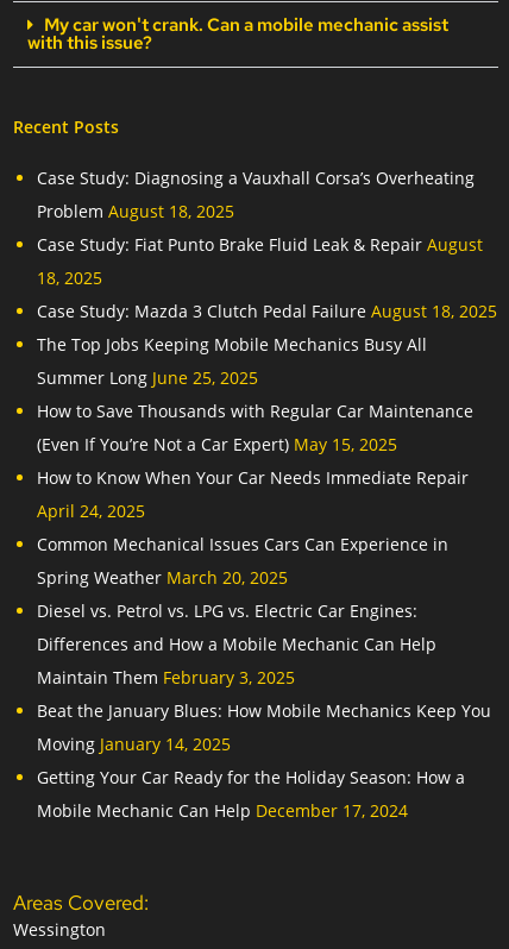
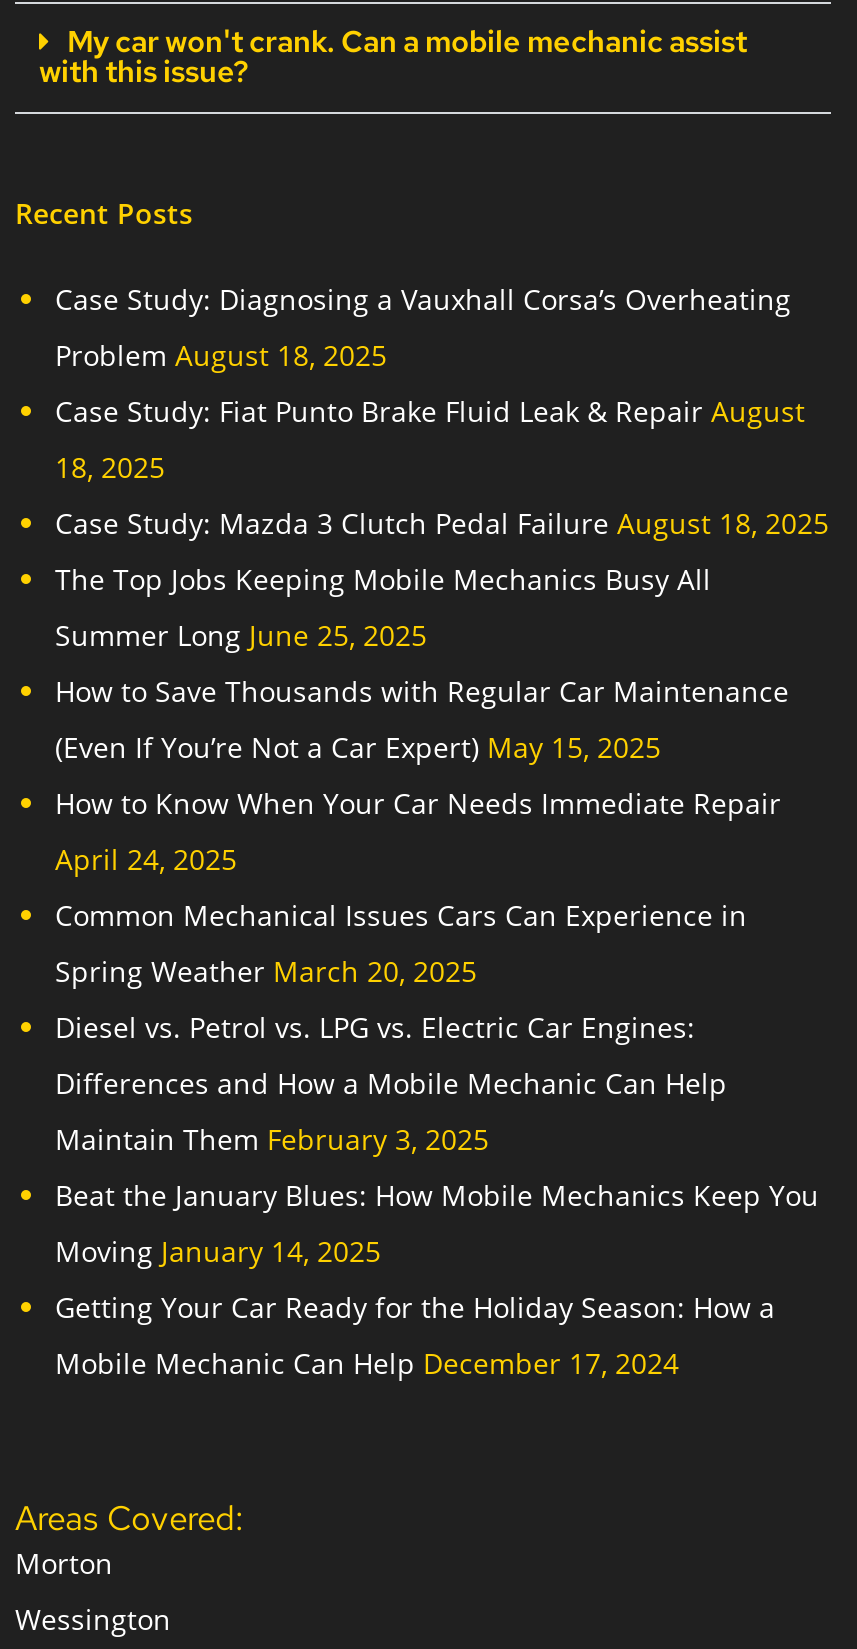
none -> [15,1544,113,1582] Morton

